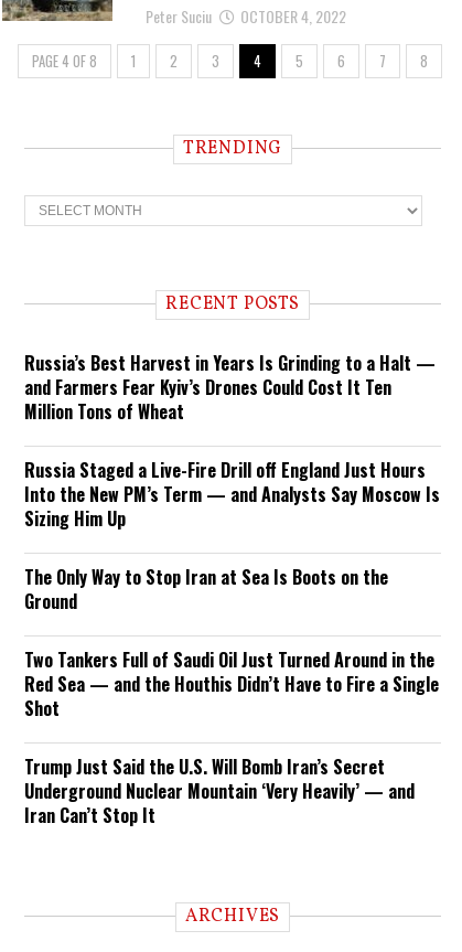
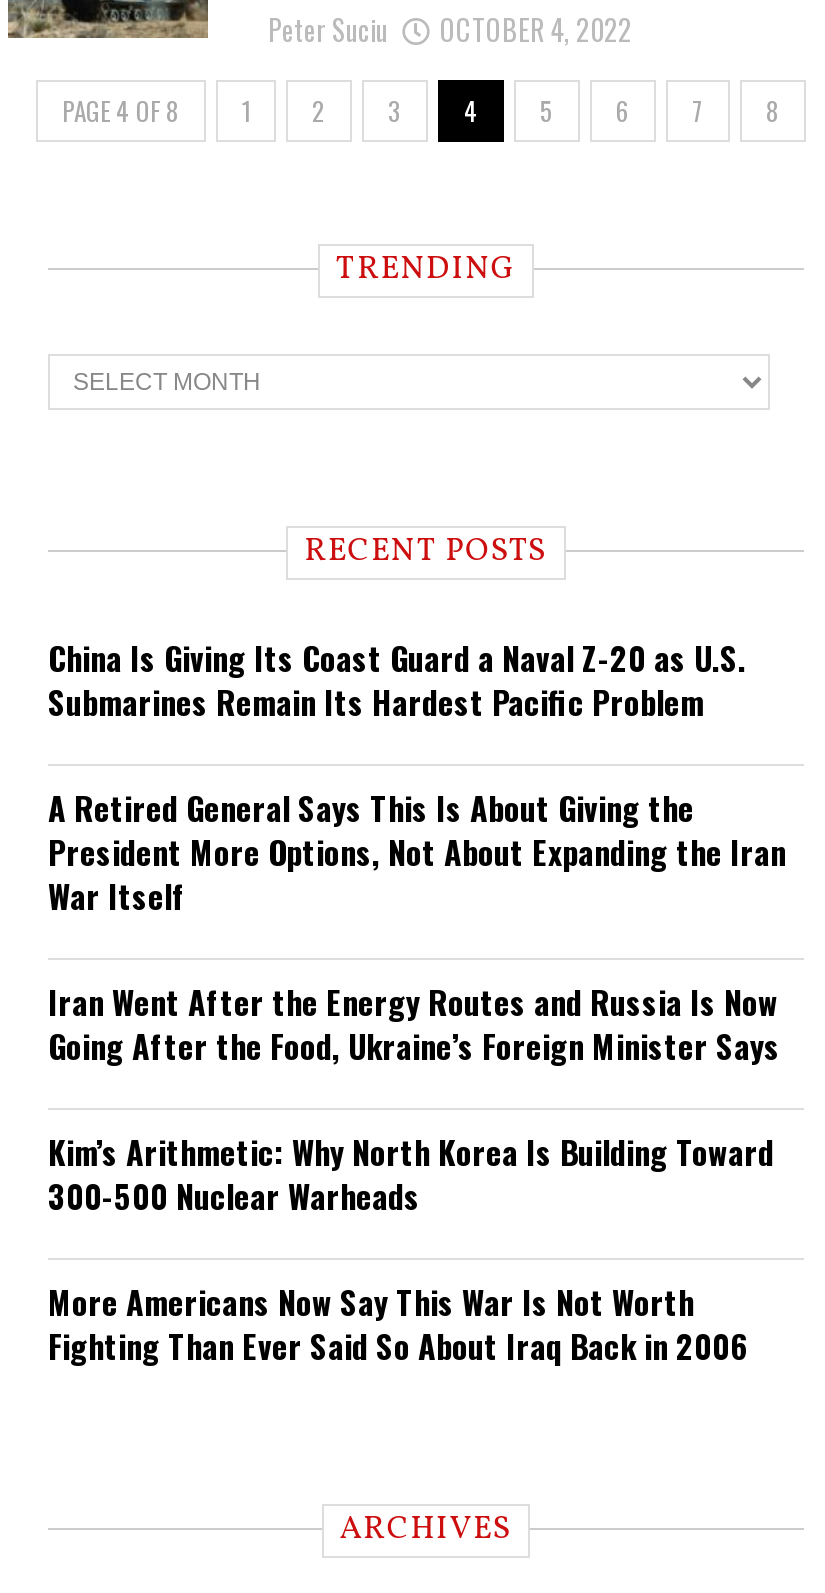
[24,350,436,425] Russia’s Best Harvest in Years Is Grinding to a Halt — | and Farmers Fear Kyiv’s Drones Could Cost It Ten | Million Tons of Wheat -> [48,634,746,726] China Is Giving Its Coast Guard a Naval Z-20 as U.S. | Submarines Remain Its Hardest Pacific Problem
[24,457,440,532] Russia Staged a Live-Fire Drill off England Just Hours | Into the New PM’s Term — and Analysts Say Moscow Is | Sizing Him Up -> [48,784,786,920] A Retired General Says This Is About Giving the | President More Options, Not About Expanding the Iran | War Itself
[24,564,388,614] The Only Way to Stop Iran at Sea Is Boots on the | Ground -> [48,978,780,1070] Iran Went After the Energy Routes and Russia Is Now | Going After the Food, Ukraine’s Foreign Minister Says
[24,646,439,721] Two Tankers Full of Saudi Oil Just Turned Around in the | Red Sea — and the Houthis Didn’t Have to Fire a Single | Shot -> [48,1128,774,1220] Kim’s Arithmetic: Why North Korea Is Building Toward | 300-500 Nuclear Warheads
[24,753,415,828] Trump Just Said the U.S. Will Bomb Iran’s Secret | Underground Nuclear Mountain ‘Very Heavily’ — and | Iran Can’t Stop It -> [48,1278,748,1370] More Americans Now Say This War Is Not Worth | Fighting Than Ever Said So About Iraq Back in 2006

